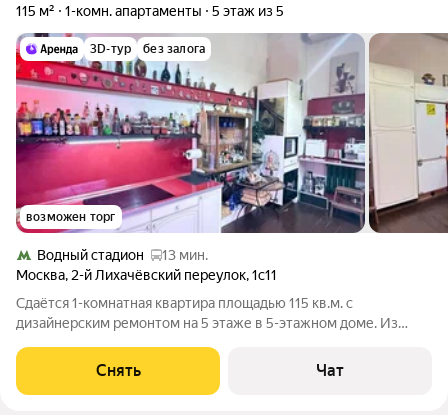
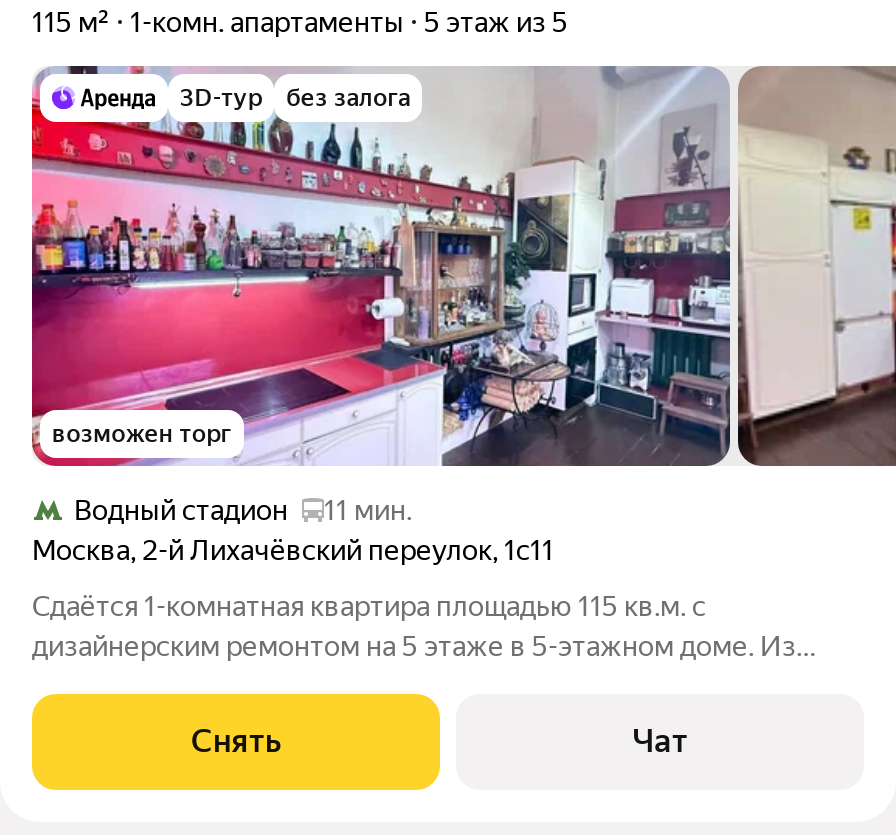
[37,247,208,263] Водный стадион 13 мин. -> [74,494,412,526] Водный стадион 11 мин.

